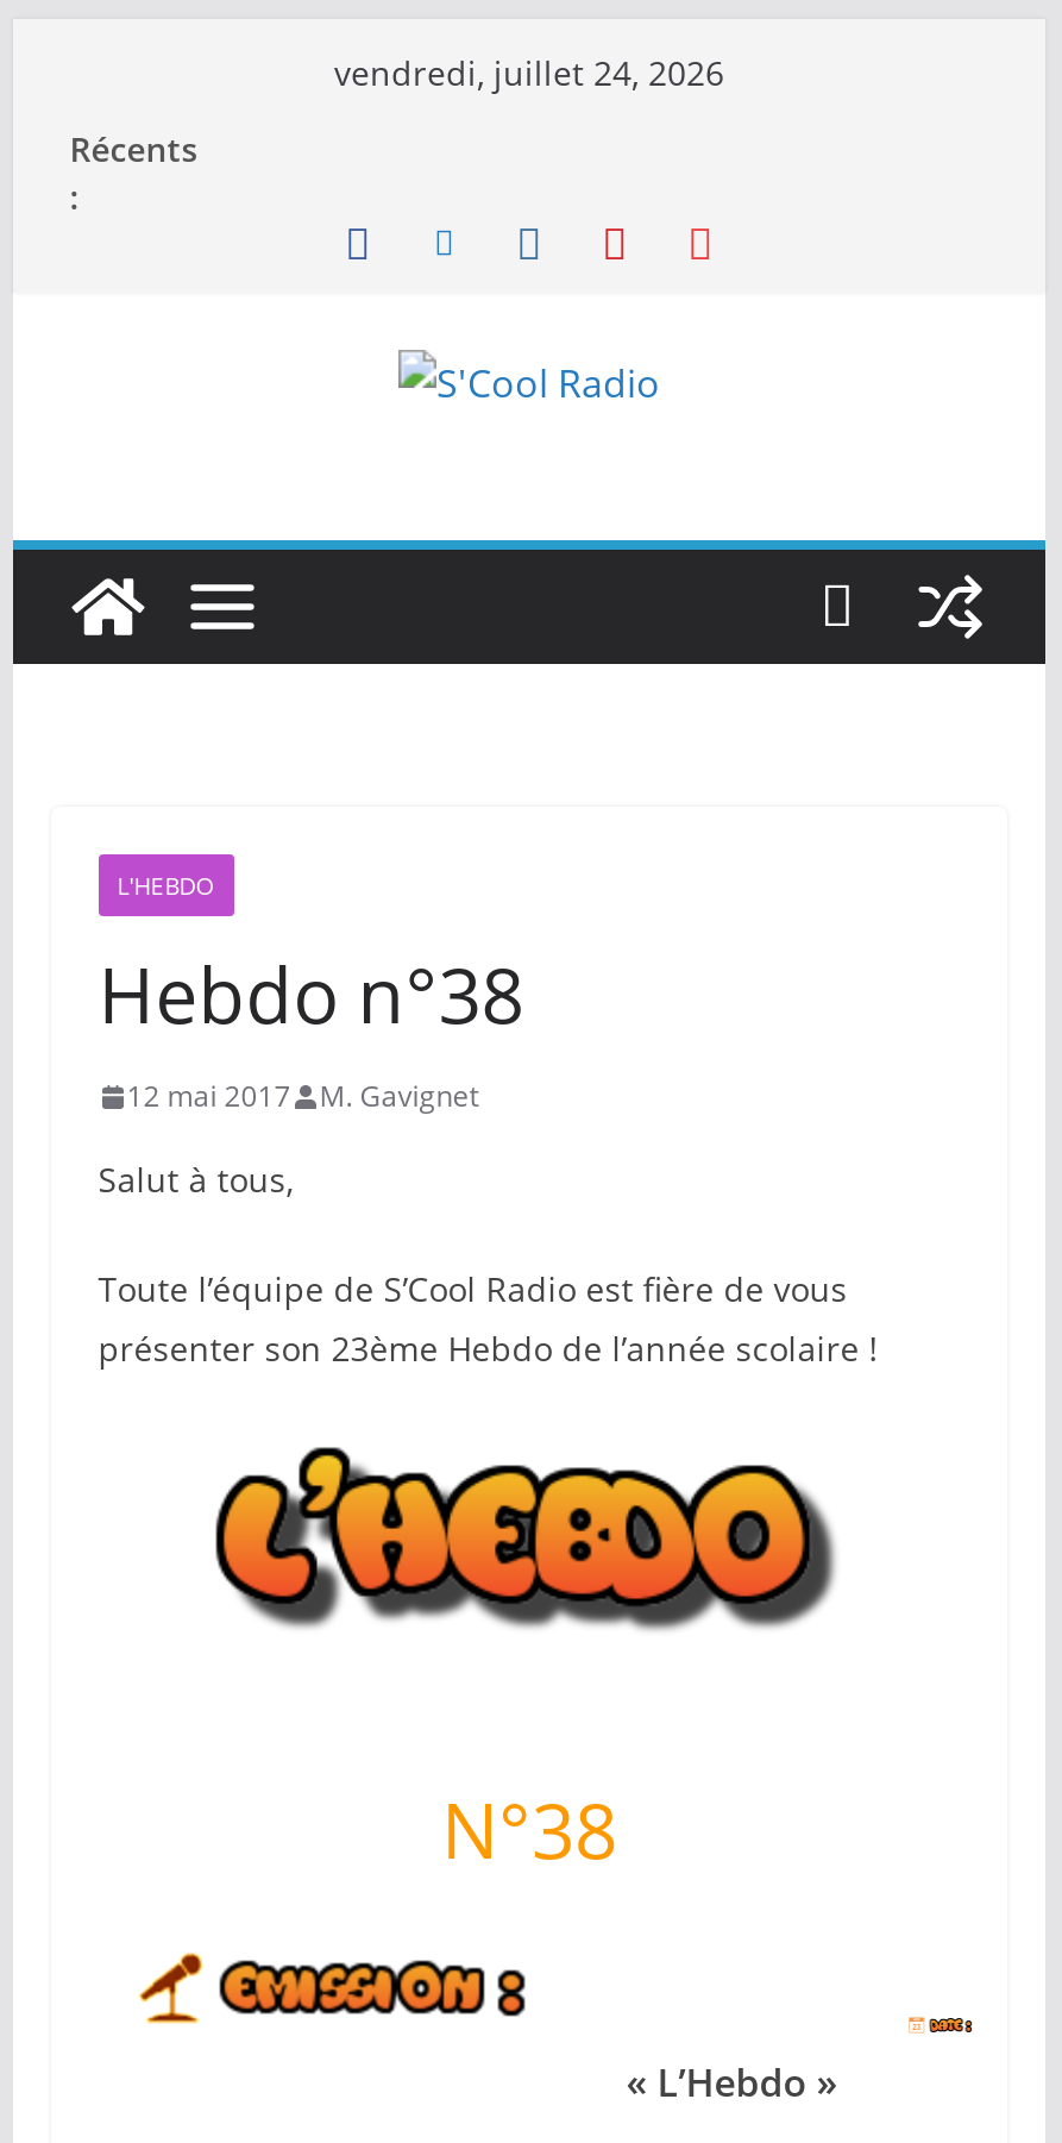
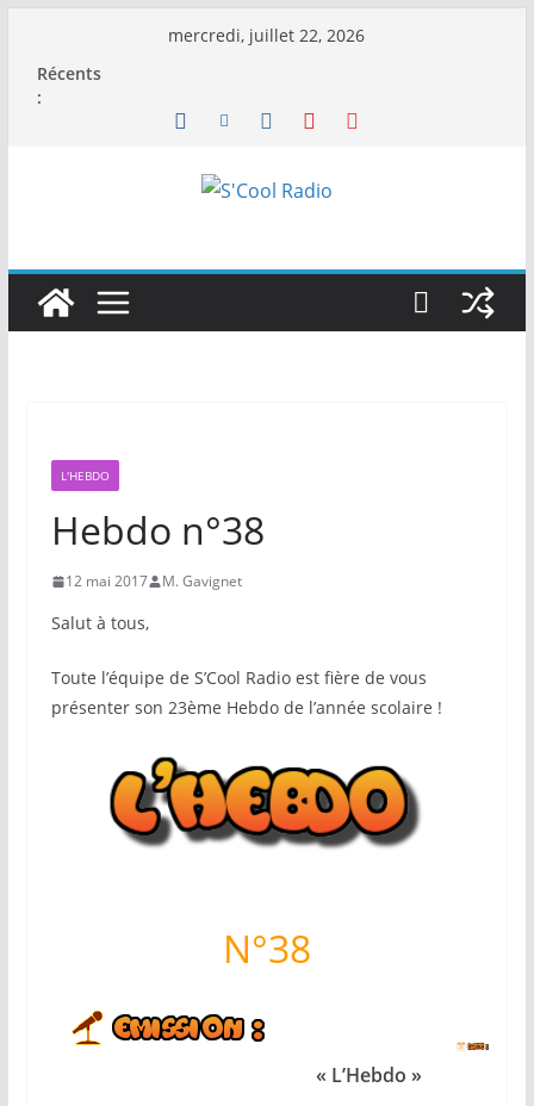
[334,50,724,95] vendredi, juillet 24, 2026 -> [169,24,365,46] mercredi, juillet 22, 2026

